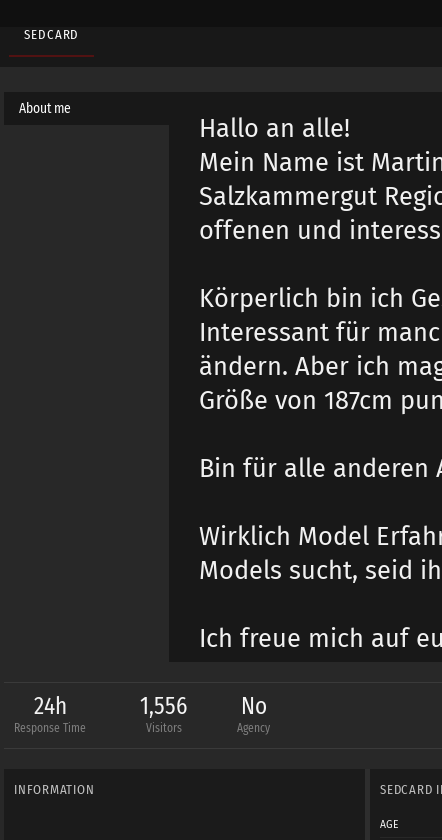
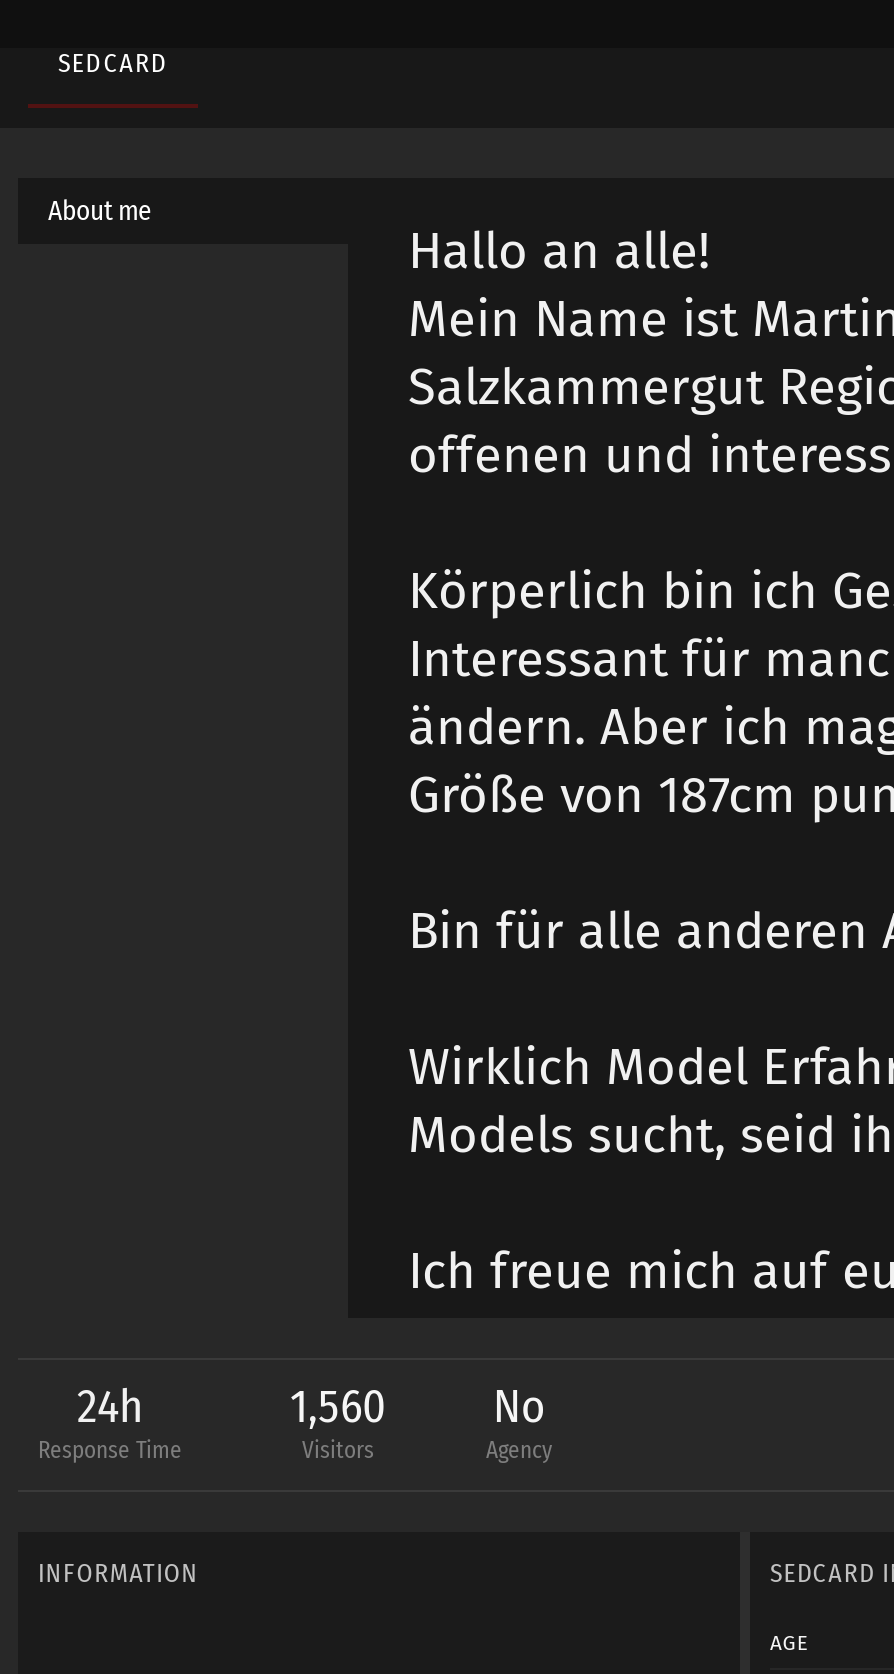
[140,692,187,720] 1,556 -> [290,1378,386,1434] 1,560

